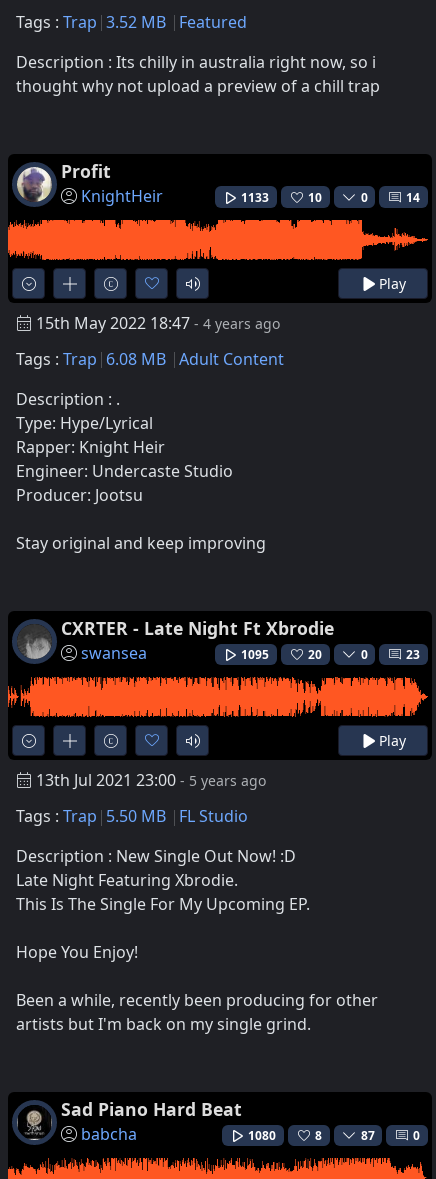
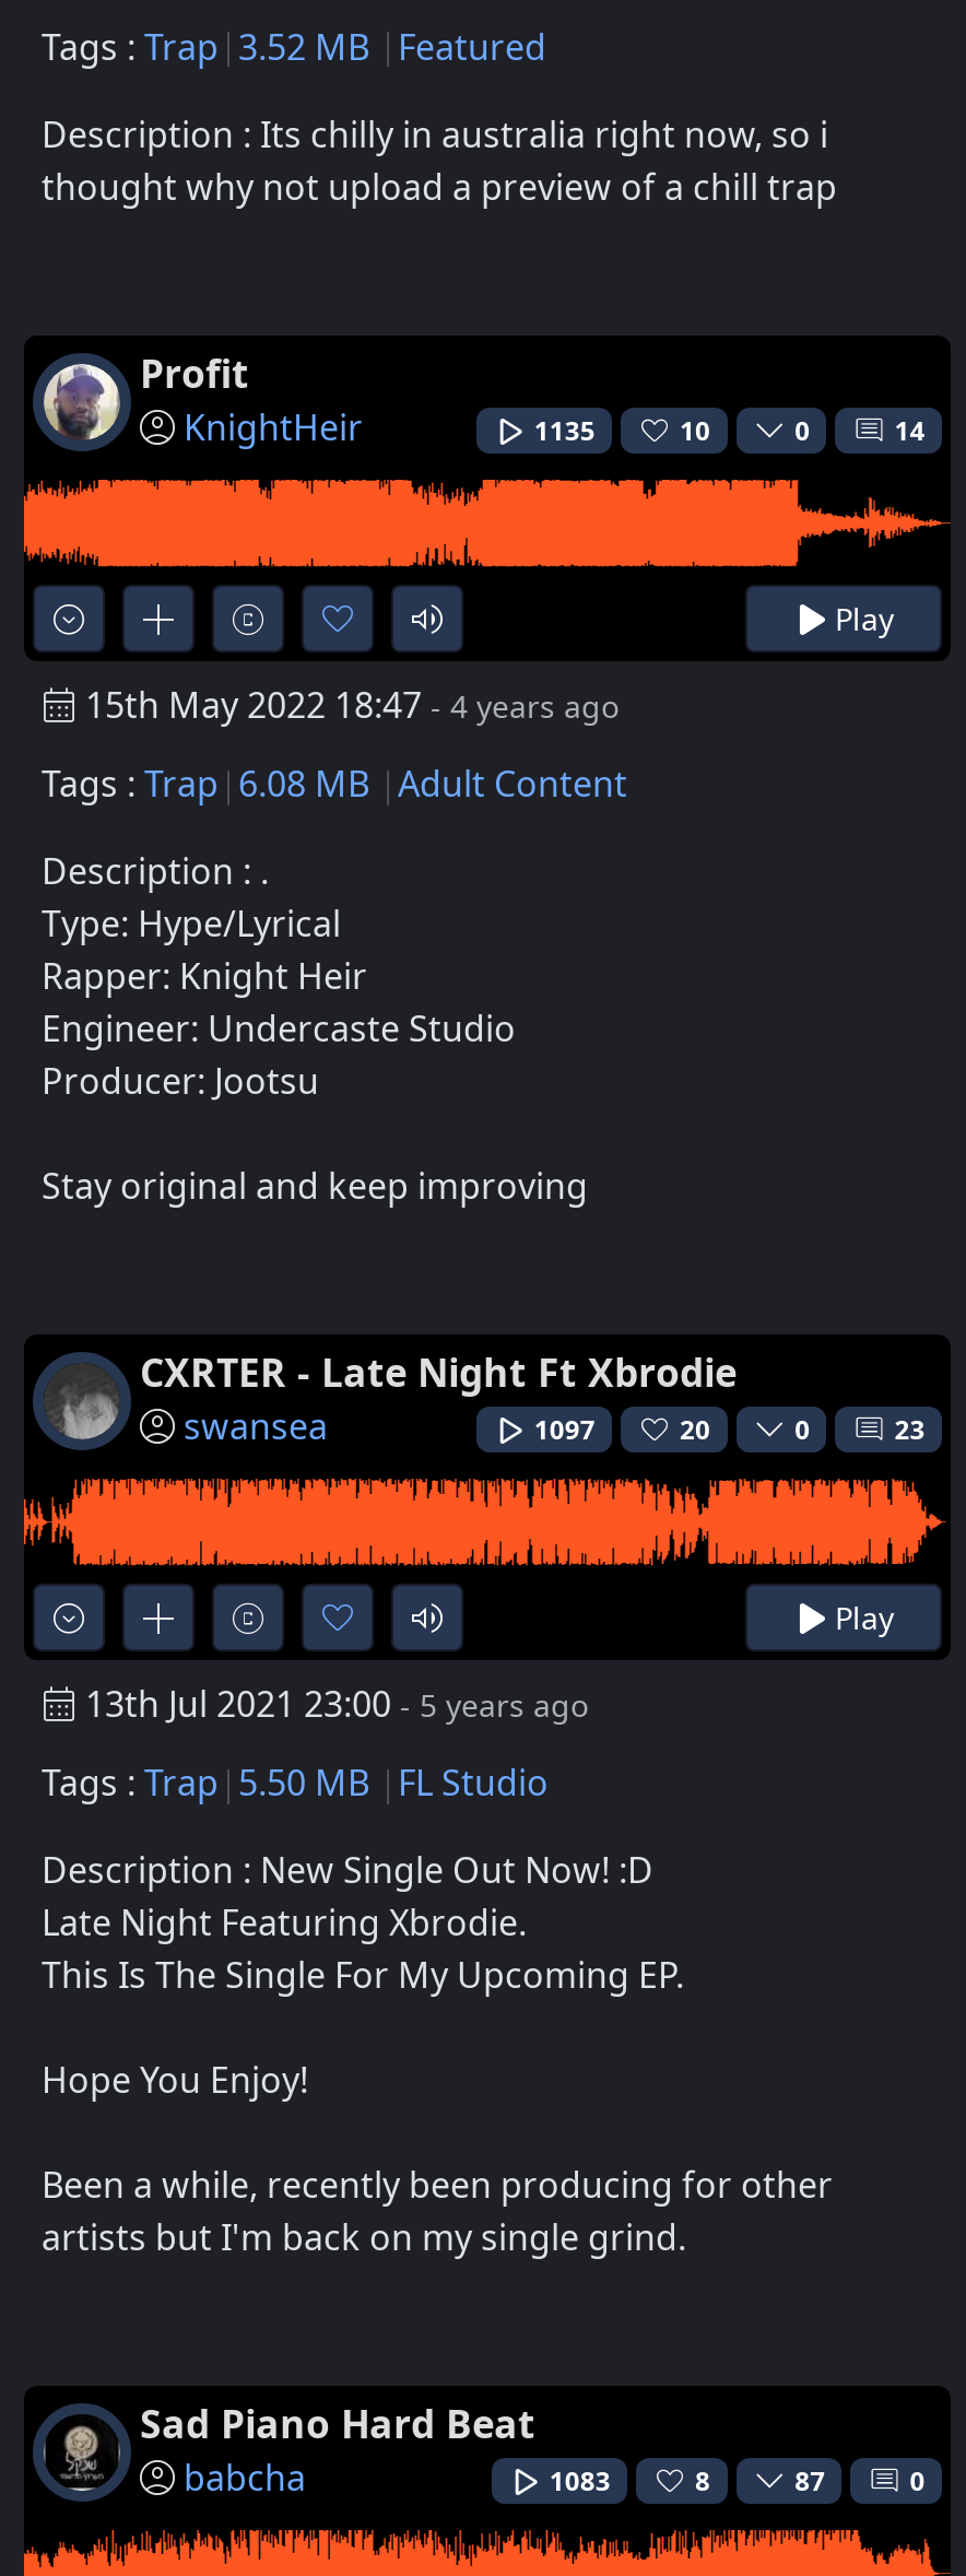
[241,188,269,205] 1133 -> [534,411,595,448] 1135
[241,646,269,663] 1095 -> [534,1410,595,1447] 1097
[248,1127,276,1144] 1080 -> [549,2462,611,2499] 1083

